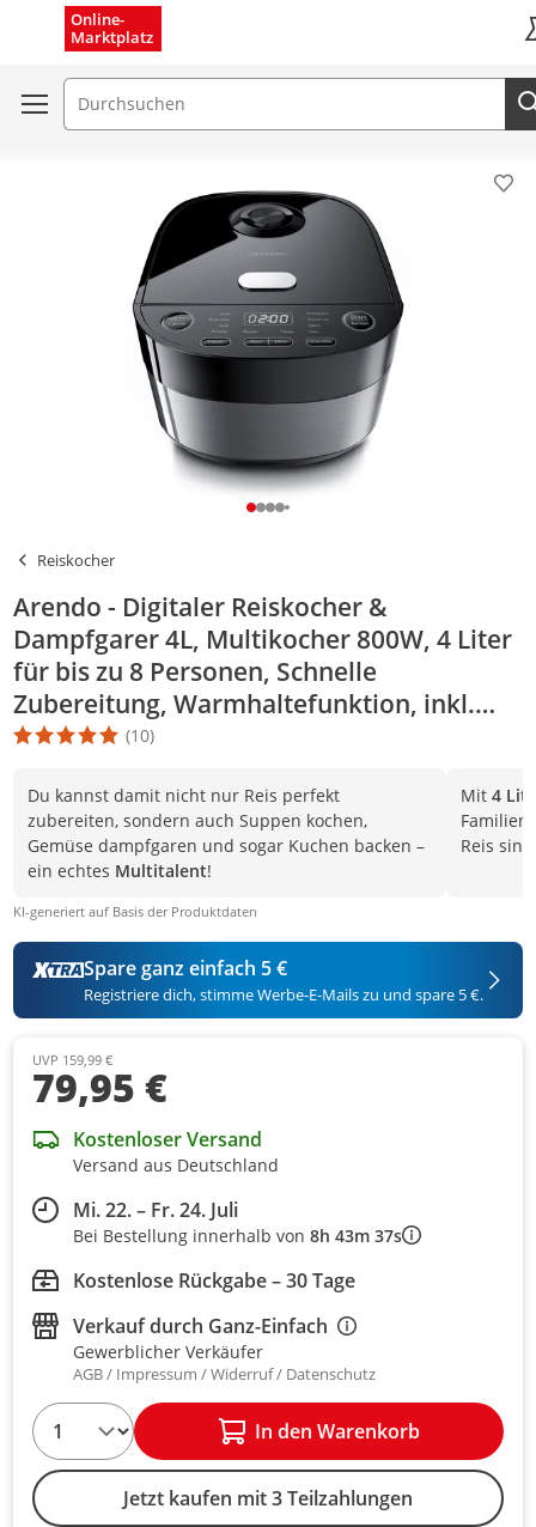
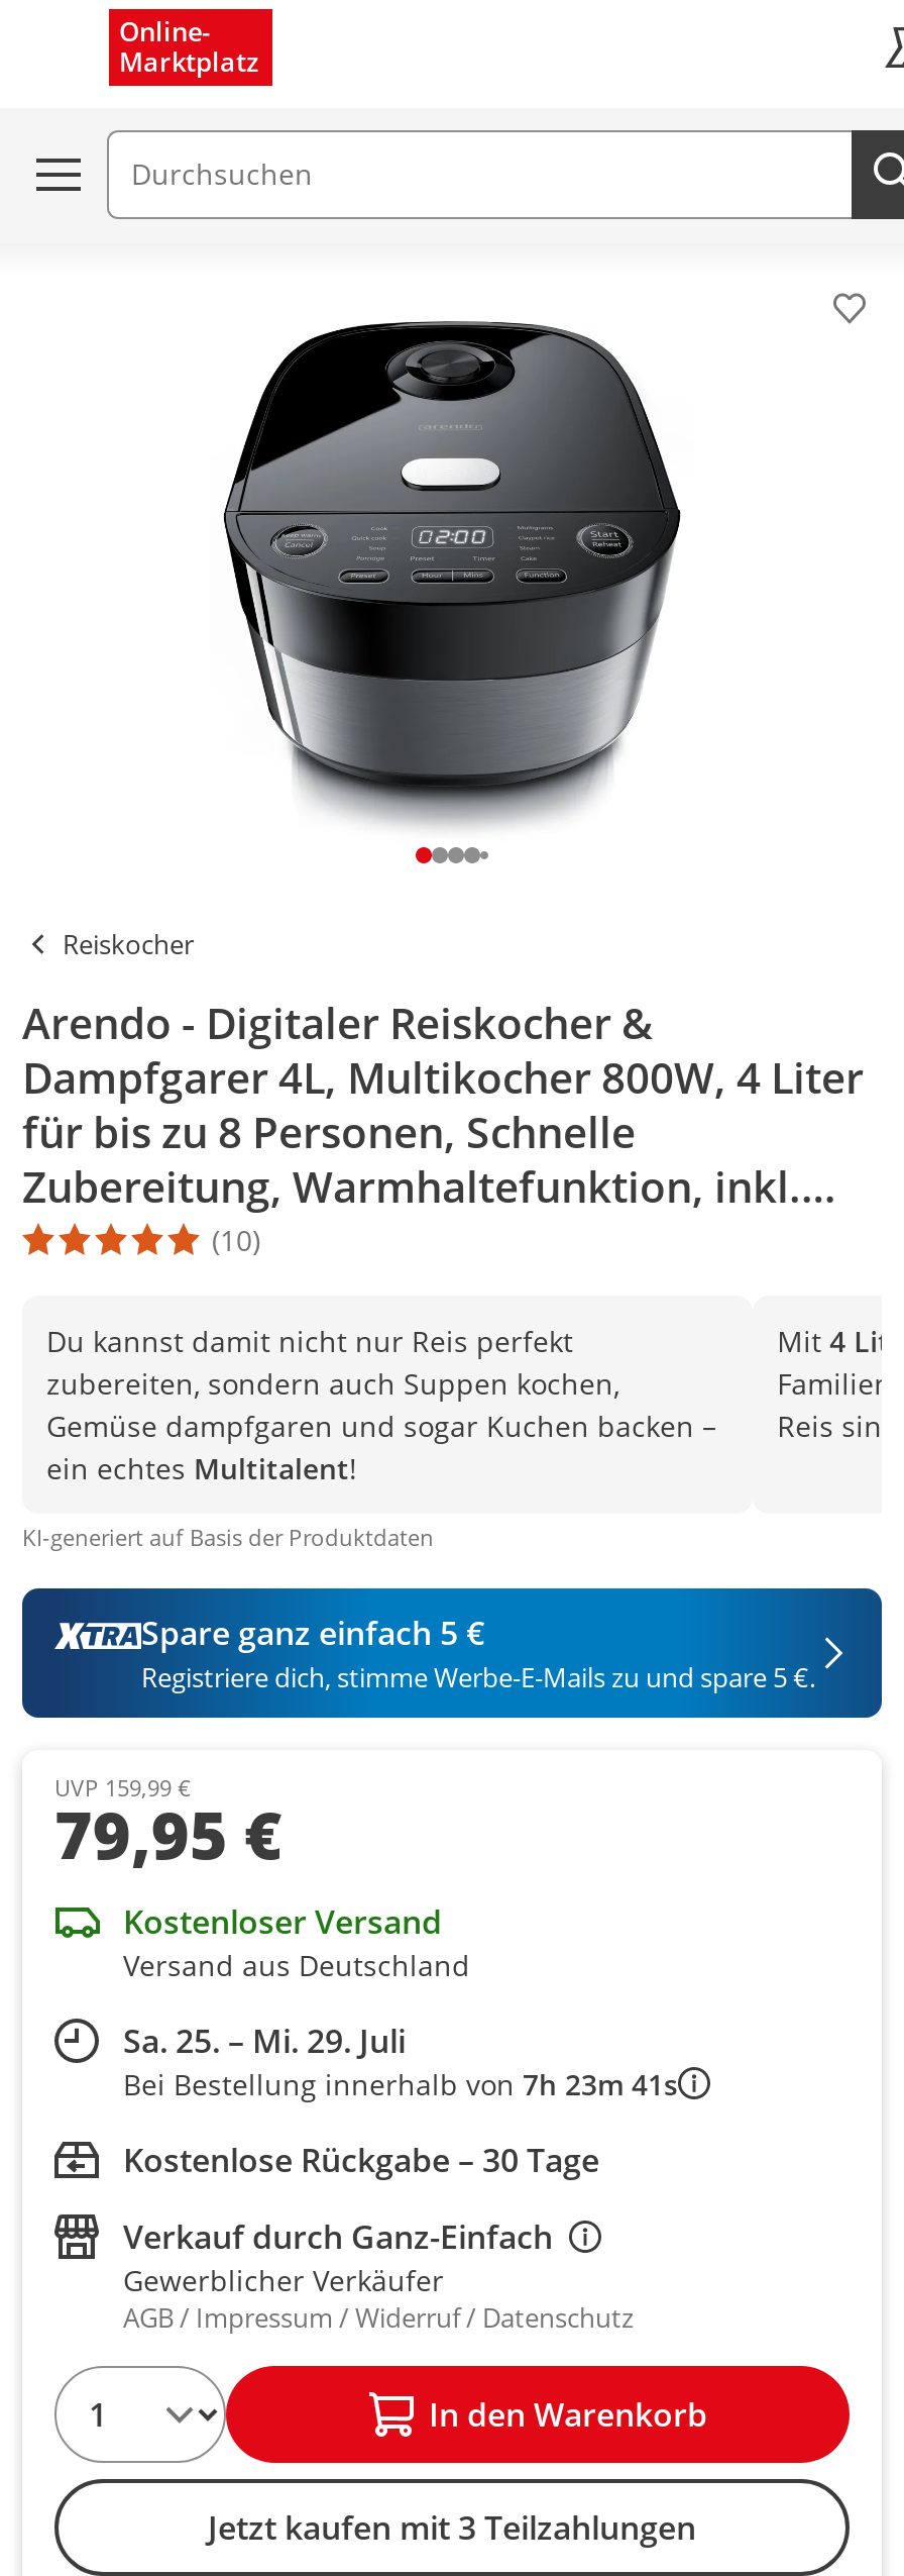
[73,1197,238,1223] Mi. 22. – Fr. 24. Juli -> [123,2019,406,2063] Sa. 25. – Mi. 29. Juli
[73,1224,402,1247] Bei Bestellung innerhalb von 8h 43m 37s -> [123,2065,678,2104] Bei Bestellung innerhalb von 7h 23m 41s

